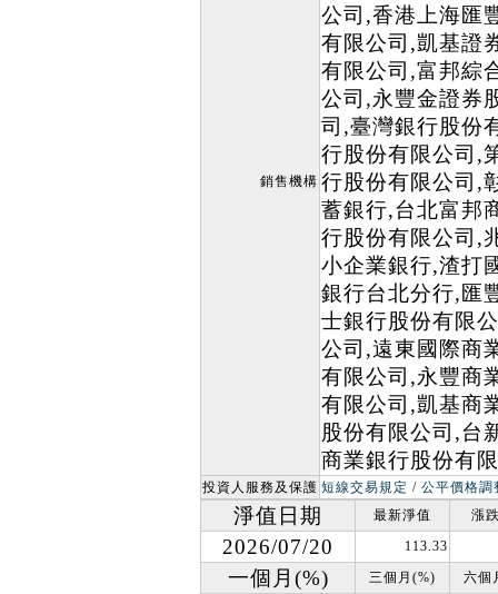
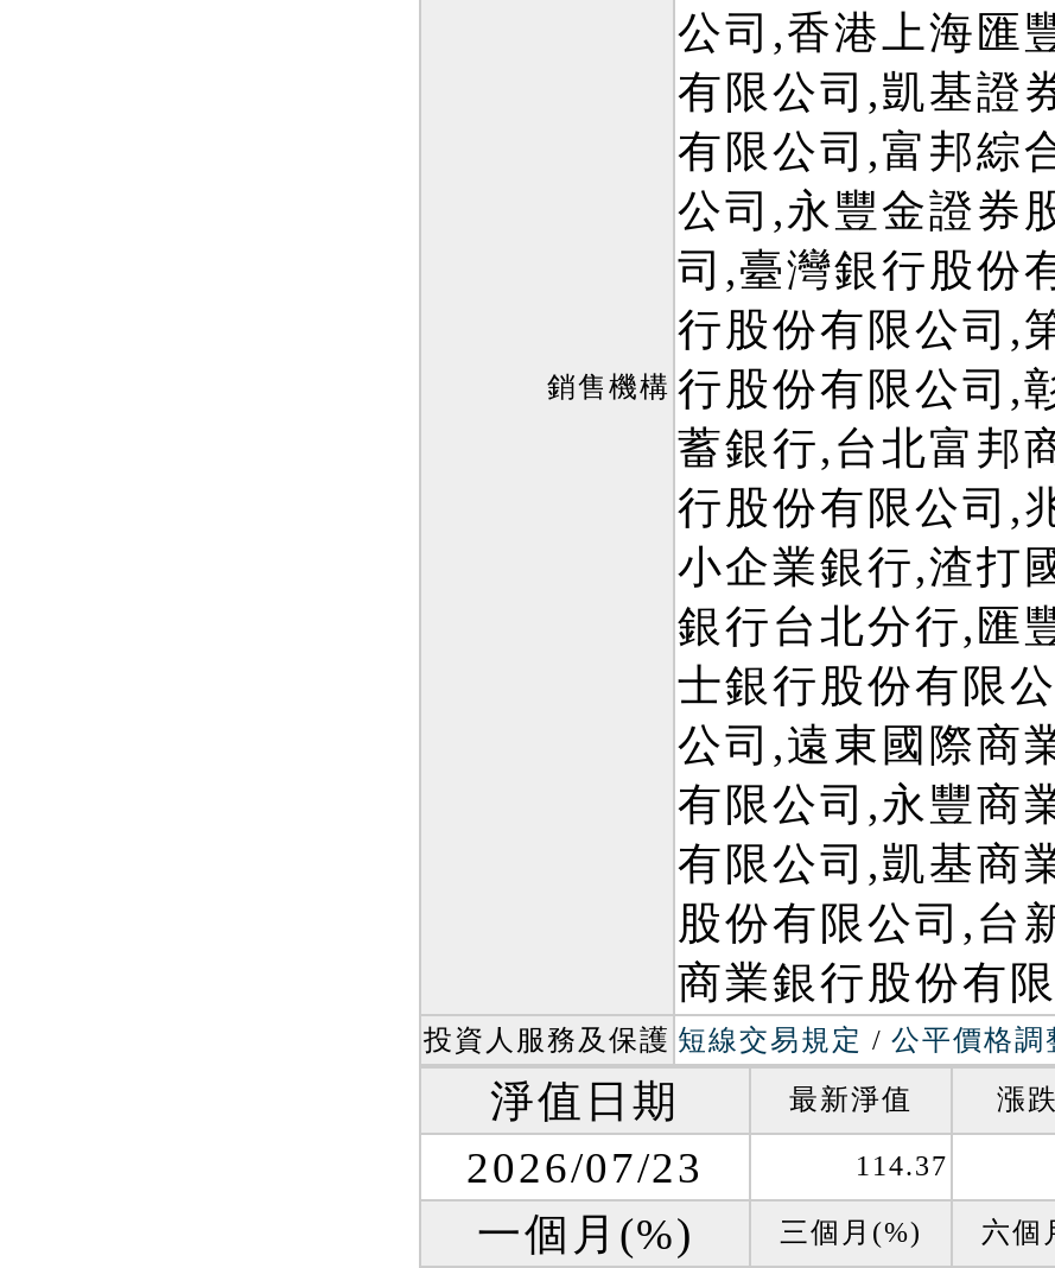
[222,535,333,558] 2026/07/20 -> [466,1142,704,1192] 2026/07/23
[405,538,448,554] 113.33 -> [856,1149,948,1183] 114.37

